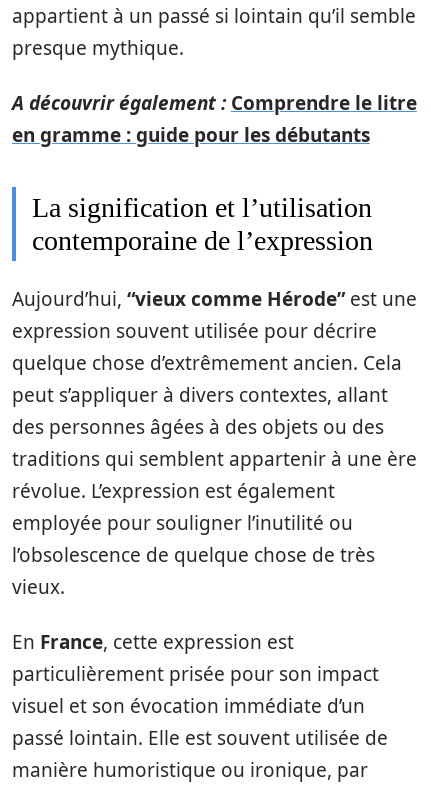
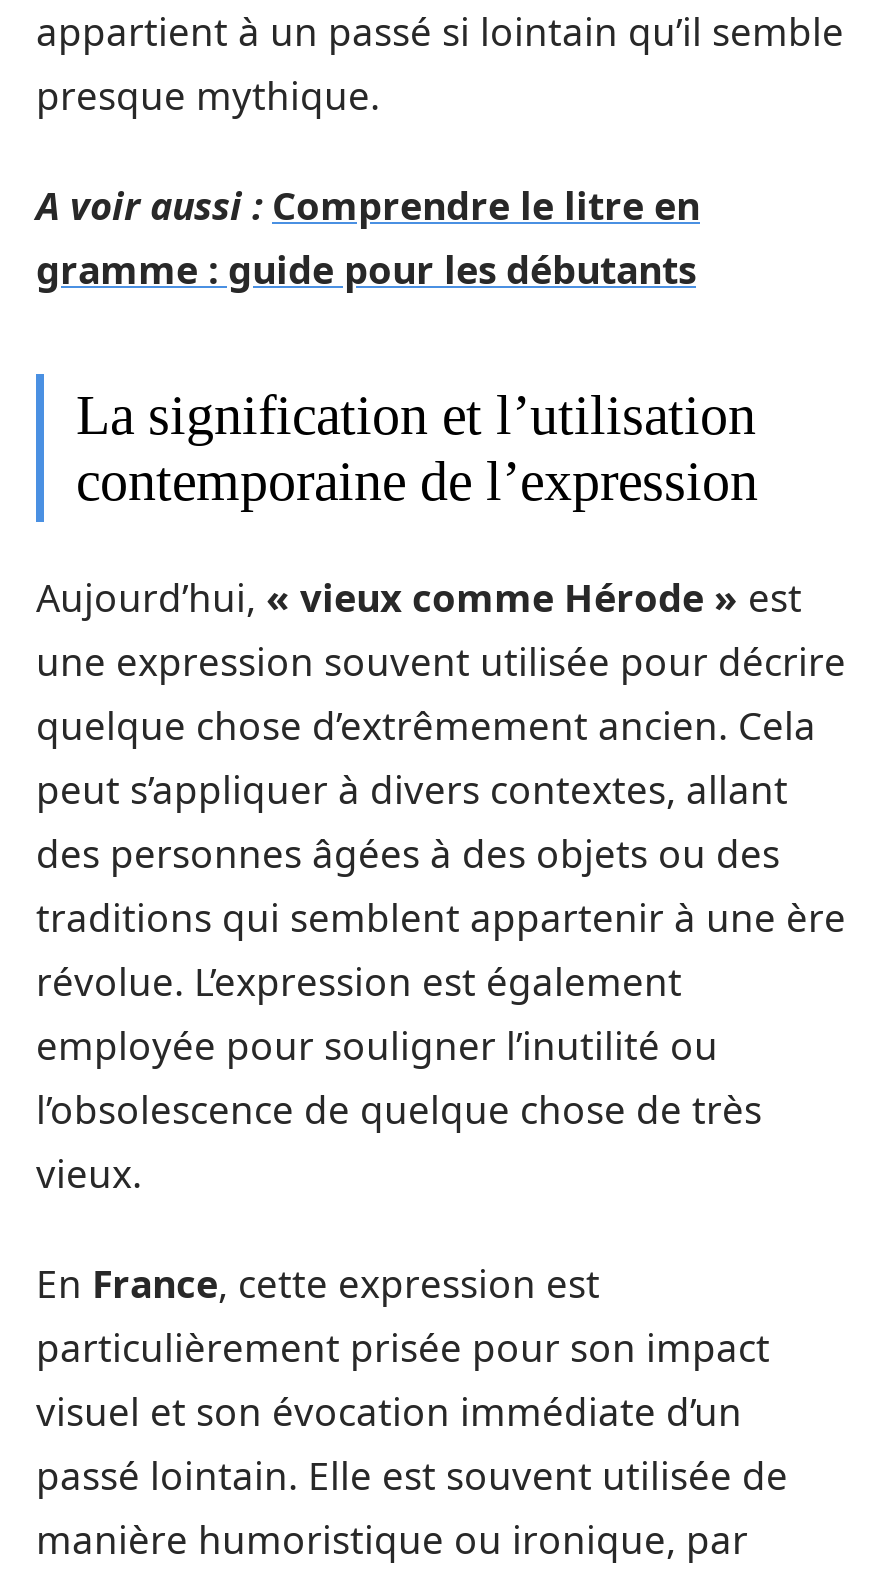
[12,89,417,147] A découvrir également : Comprendre le litre | en gramme : guide pour les débutants -> [36,179,700,295] A voir aussi : Comprendre le litre en | gramme : guide pour les débutants
[12,286,417,344] Aujourd’hui, “vieux comme Hérode” est une | expression souvent utilisée pour décrire -> [36,572,846,688] Aujourd’hui, « vieux comme Hérode » est | une expression souvent utilisée pour décrire

